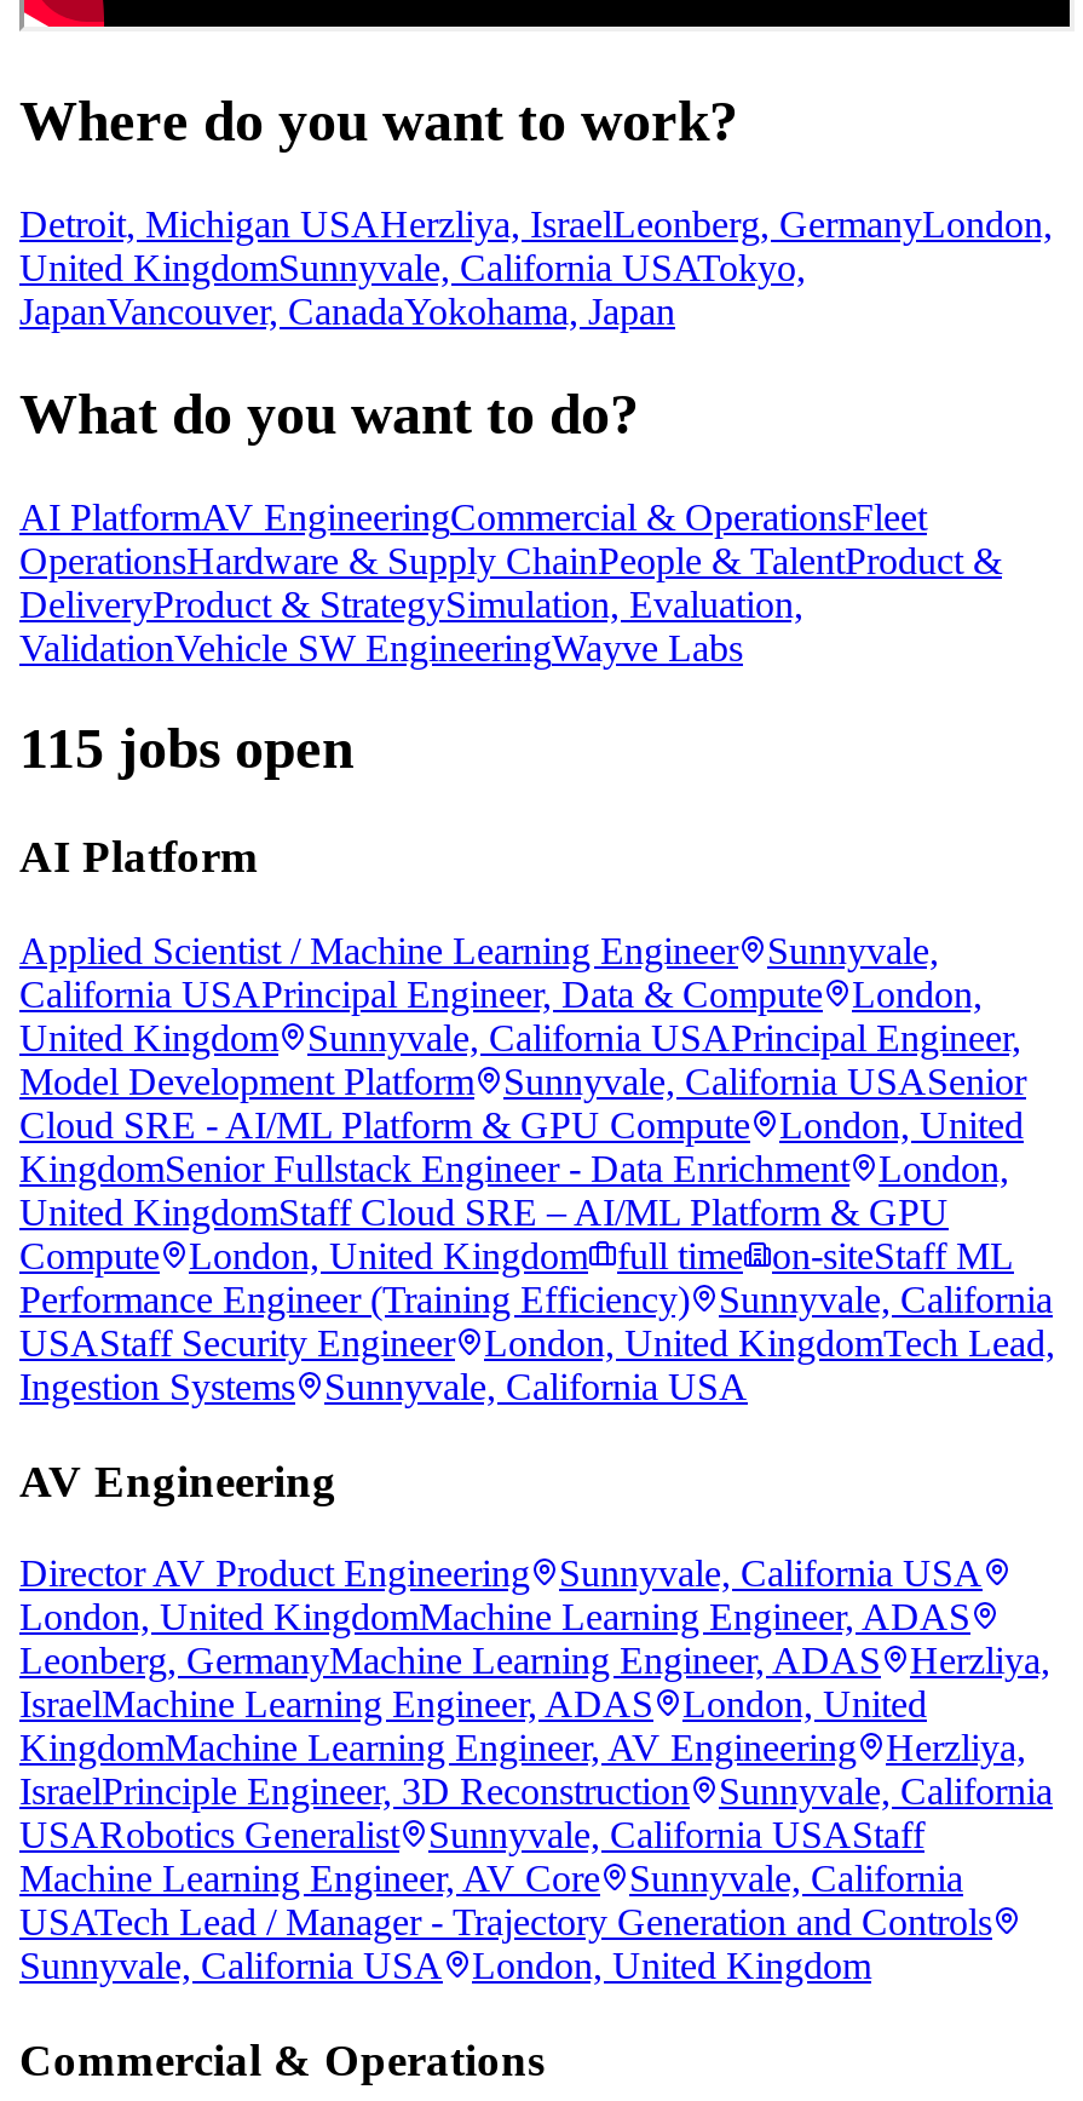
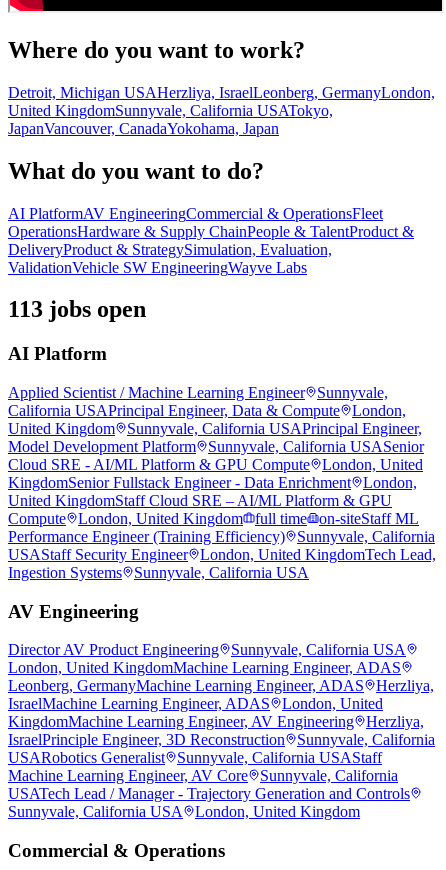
[19,718,353,781] 115 jobs open -> [8,296,146,322] 113 jobs open

